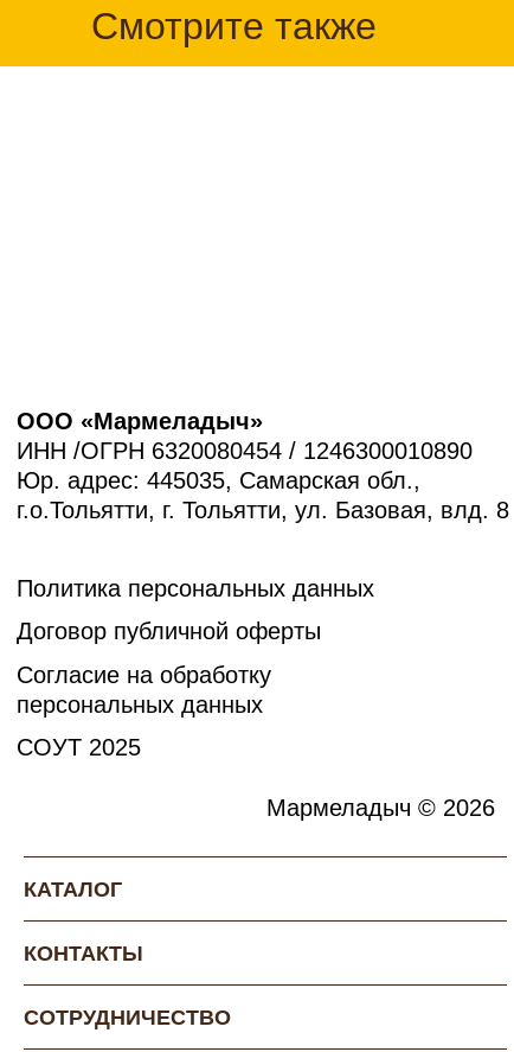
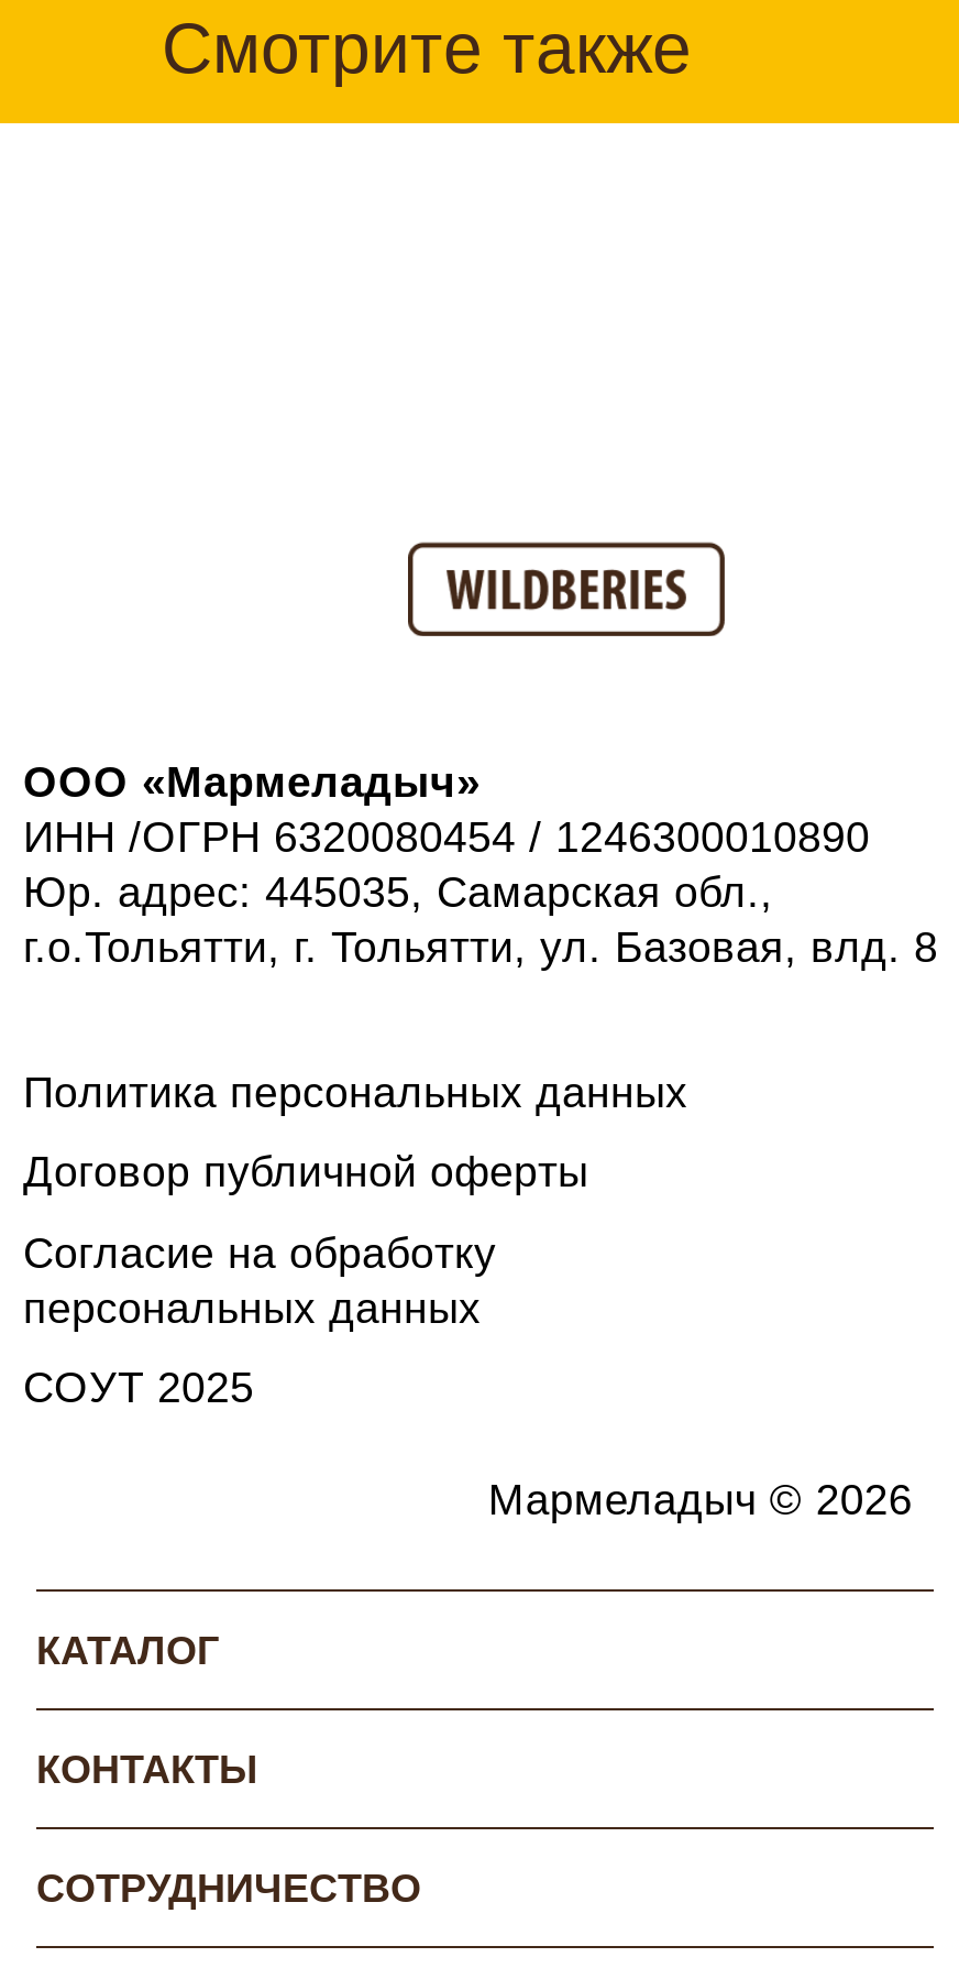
none -> [406,539,727,638] [image]

